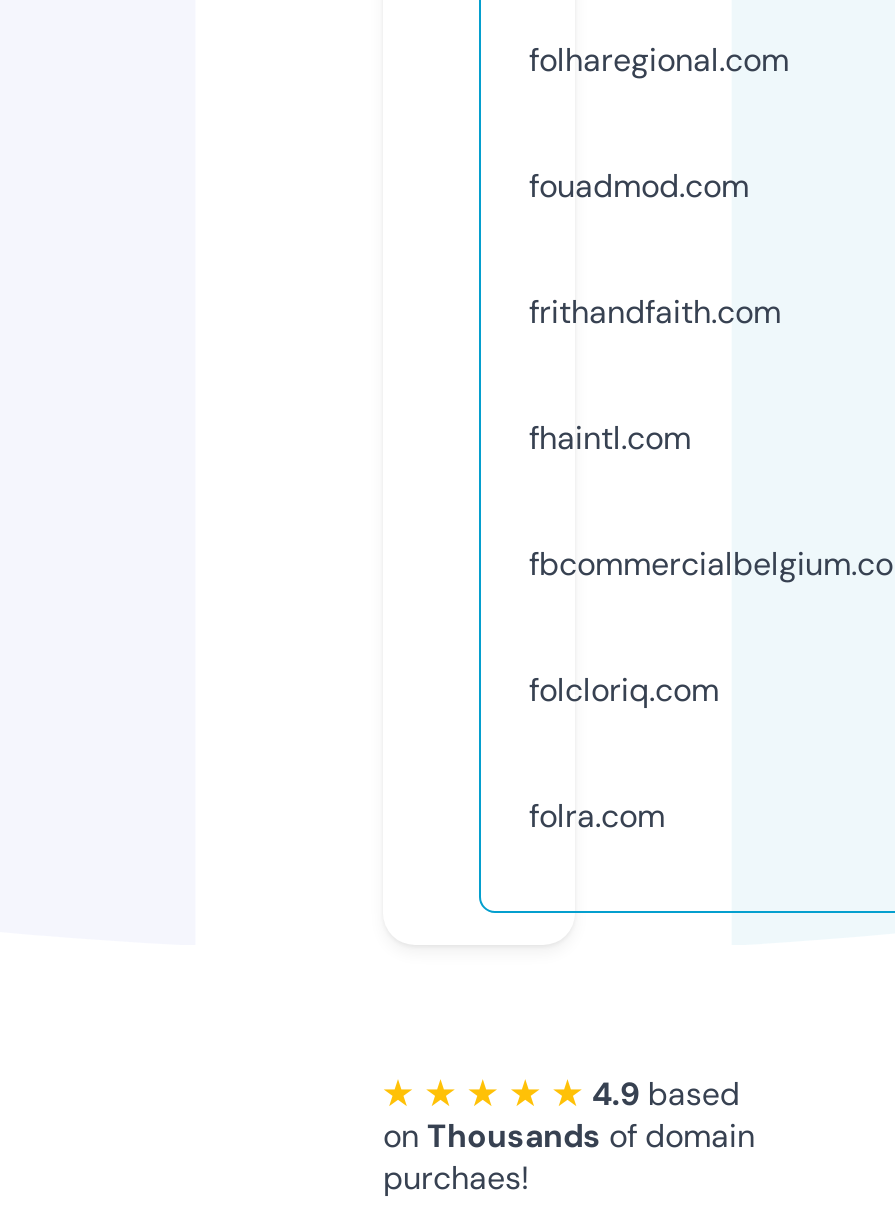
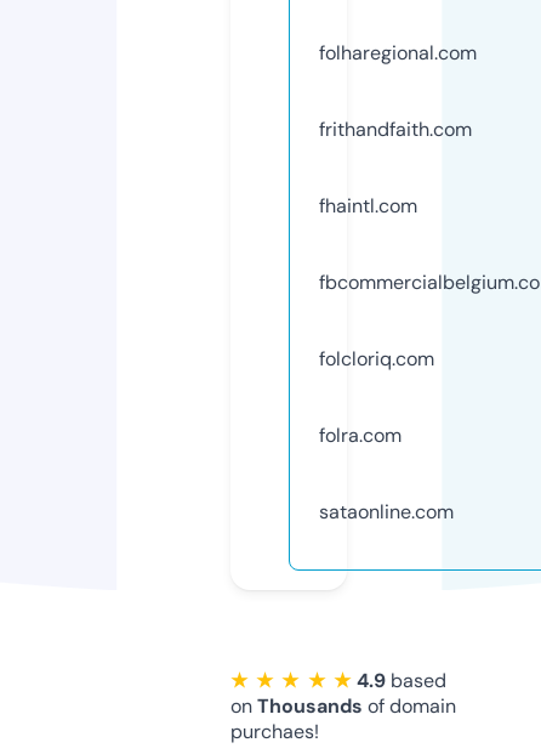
[529,165,749,207] fouadmod.com -> none
moved [529,291,781,837] -> [319,116,472,448]: frithandfaith.com | fhaintl.com | folcloriq.com | folra.com
none -> [319,499,454,524] sataonline.com

